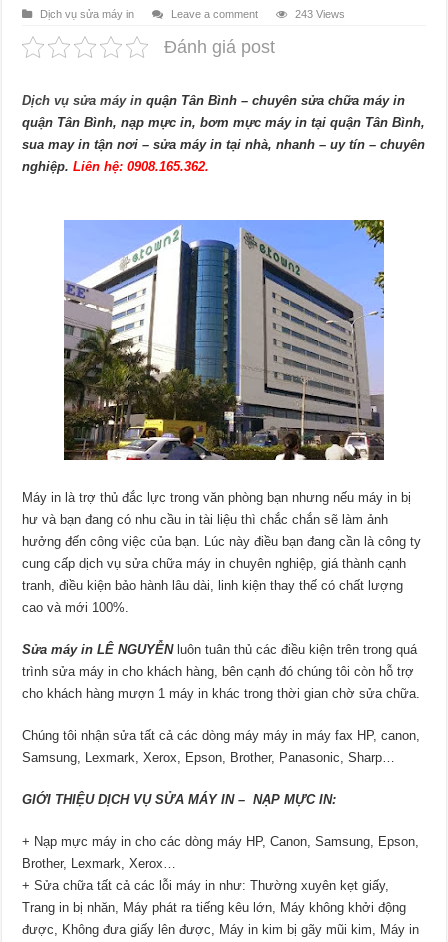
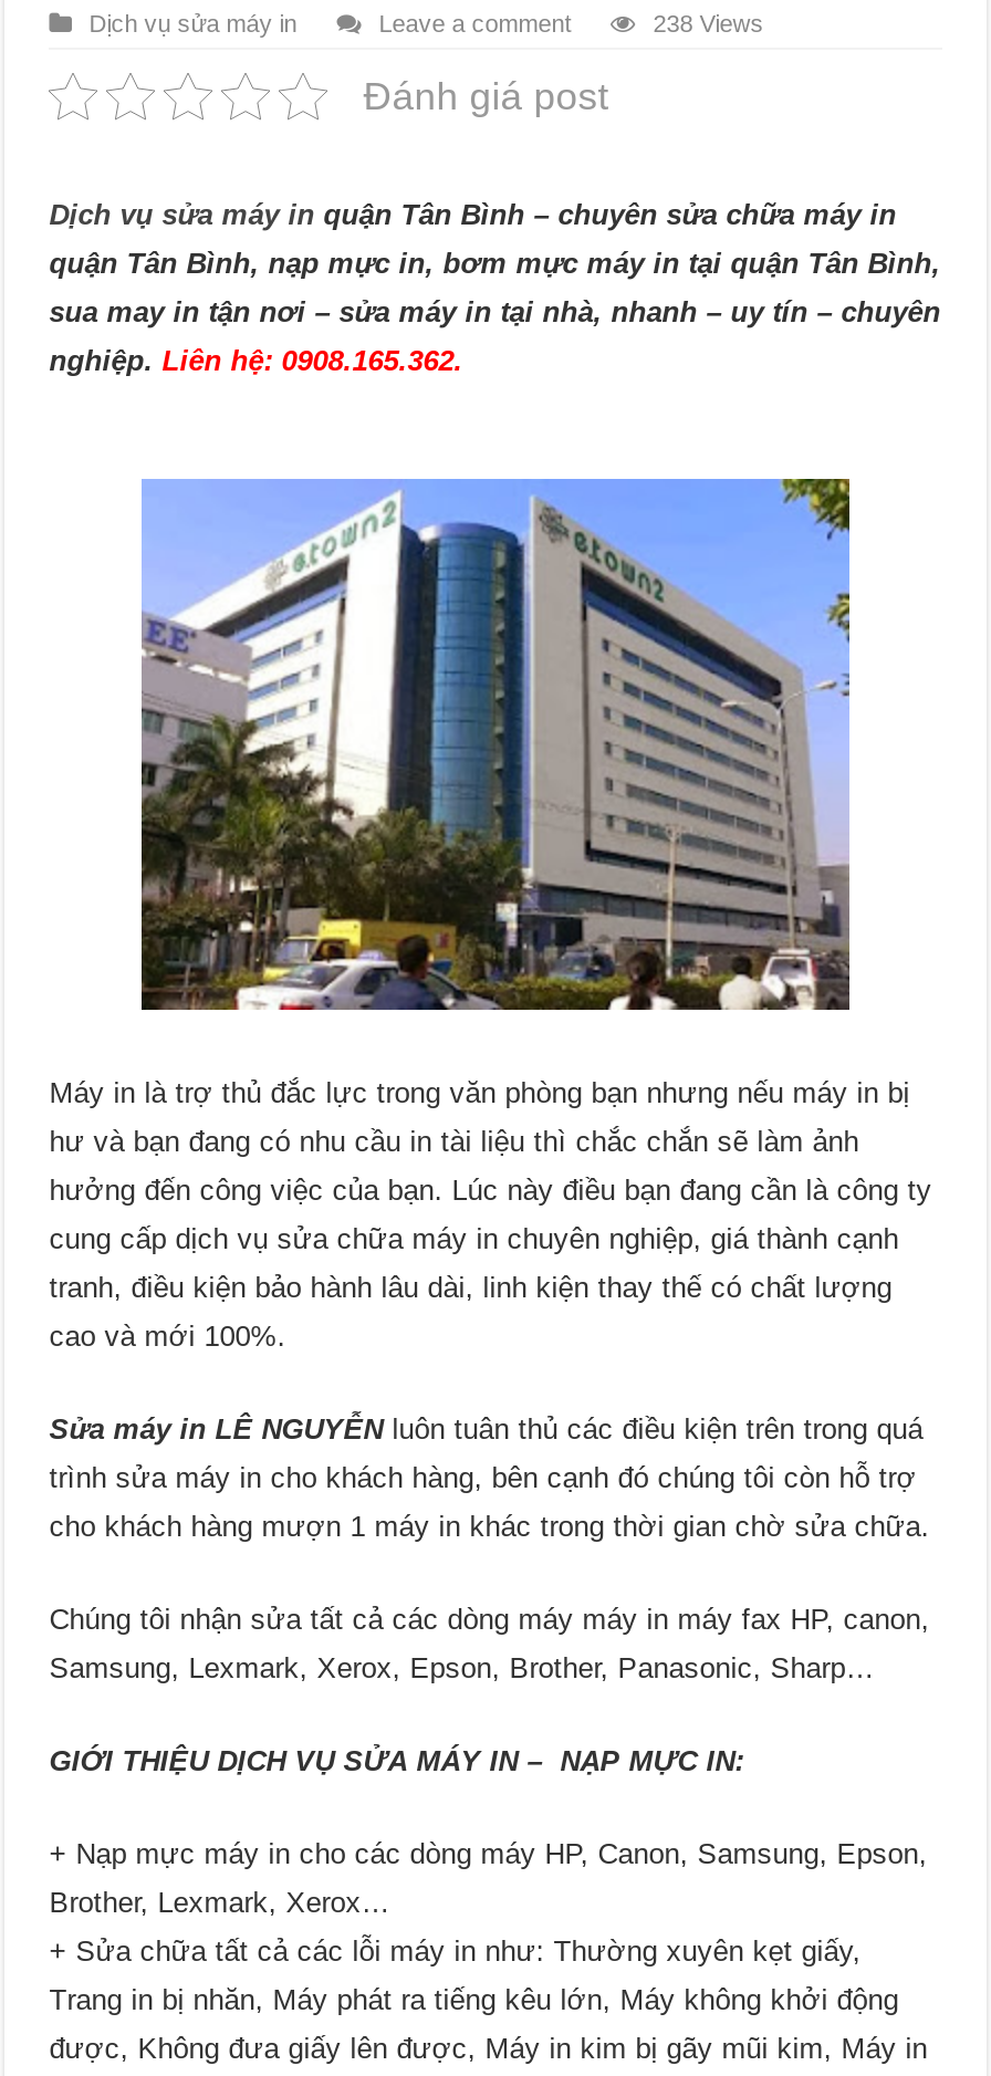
[295,8,345,20] 243 Views -> [653,11,764,37] 238 Views

